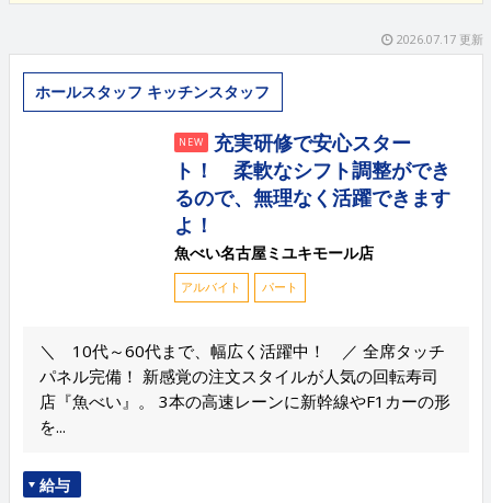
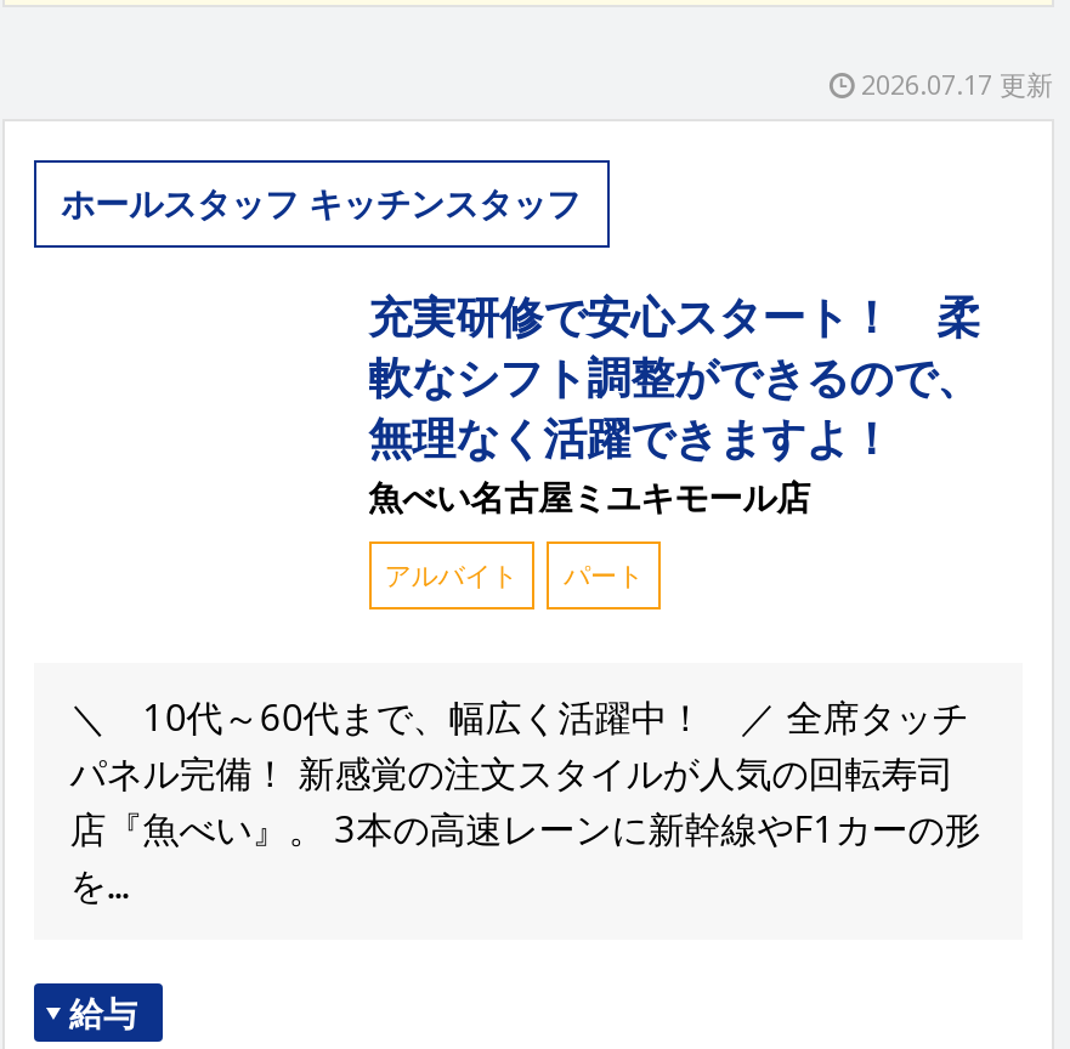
[174,130,450,238] NEW | 充実研修で安心スター | ト！ 柔軟なシフト調整ができ | るので、無理なく活躍できます | よ！ -> [368,286,980,465] 充実研修で安心スタート！ 柔 | 軟なシフト調整ができるので、 | 無理なく活躍できますよ！

